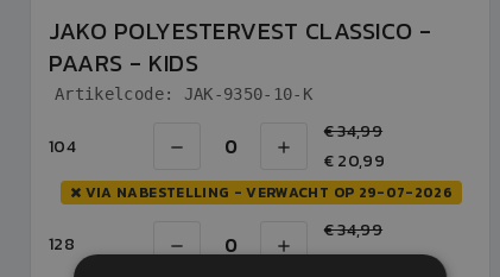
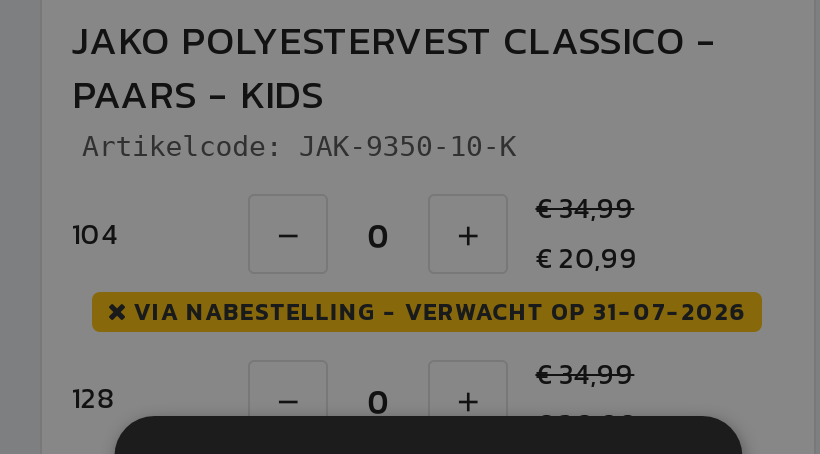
[81,182,453,203] VIA NABESTELLING - VERWACHT OP 29-07-2026 -> [127,294,746,330] VIA NABESTELLING - VERWACHT OP 31-07-2026

